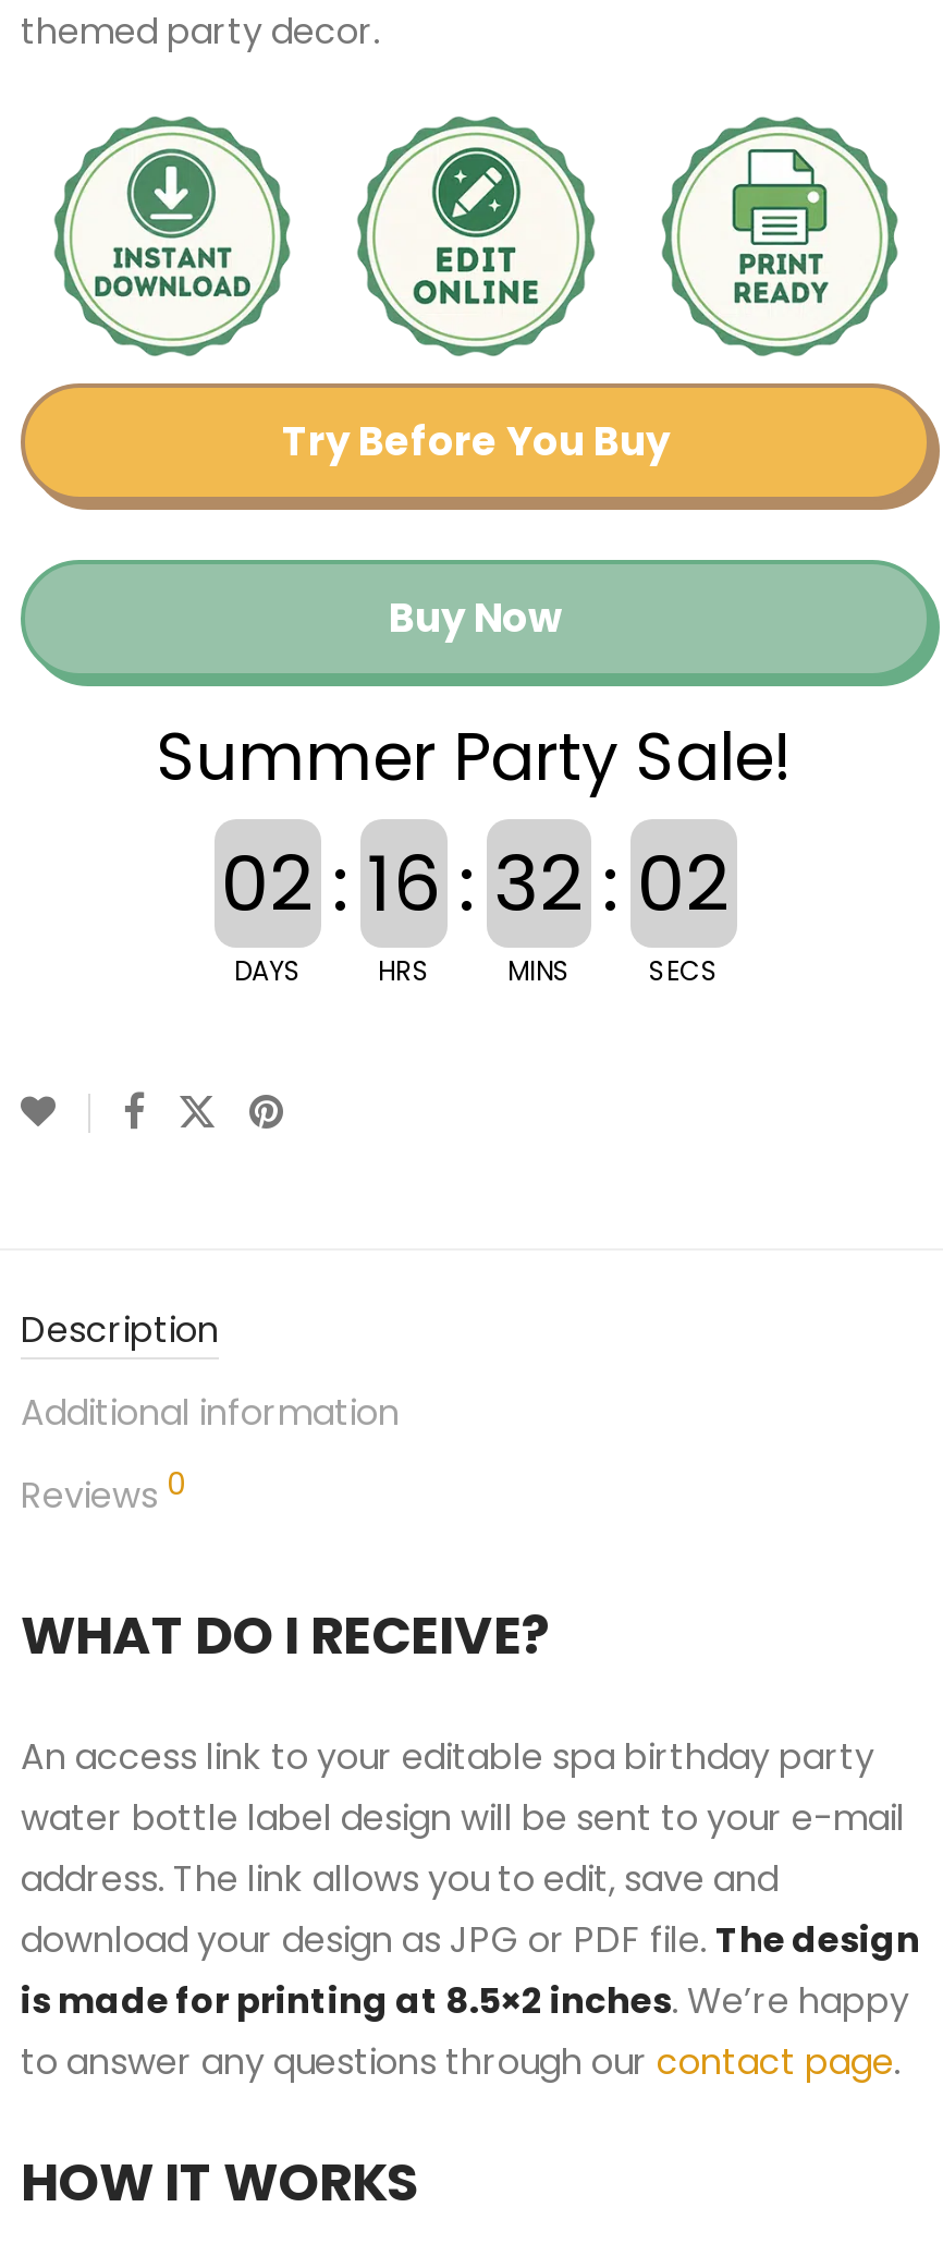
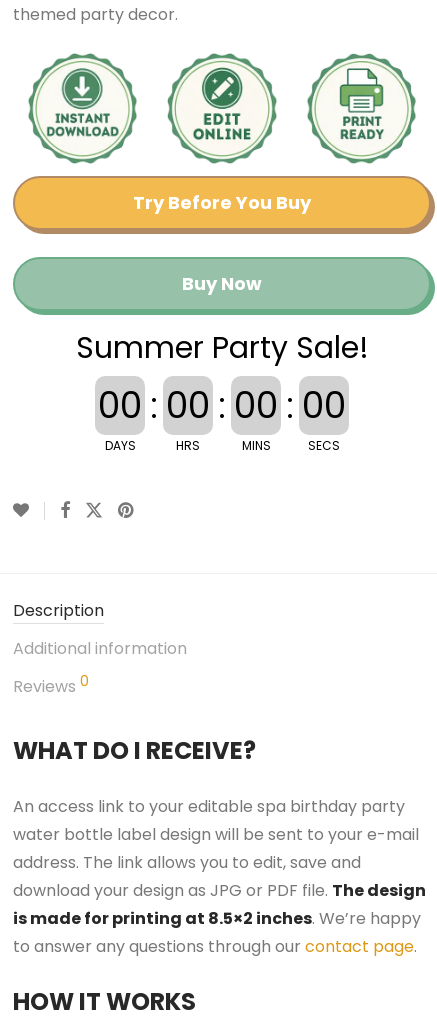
[220,830,314,937] 02 -> [98,381,142,430] 00
[331,830,440,937] : 16 -> [150,381,210,430] : 00
[457,830,584,937] : 32 -> [218,381,278,430] : 00

